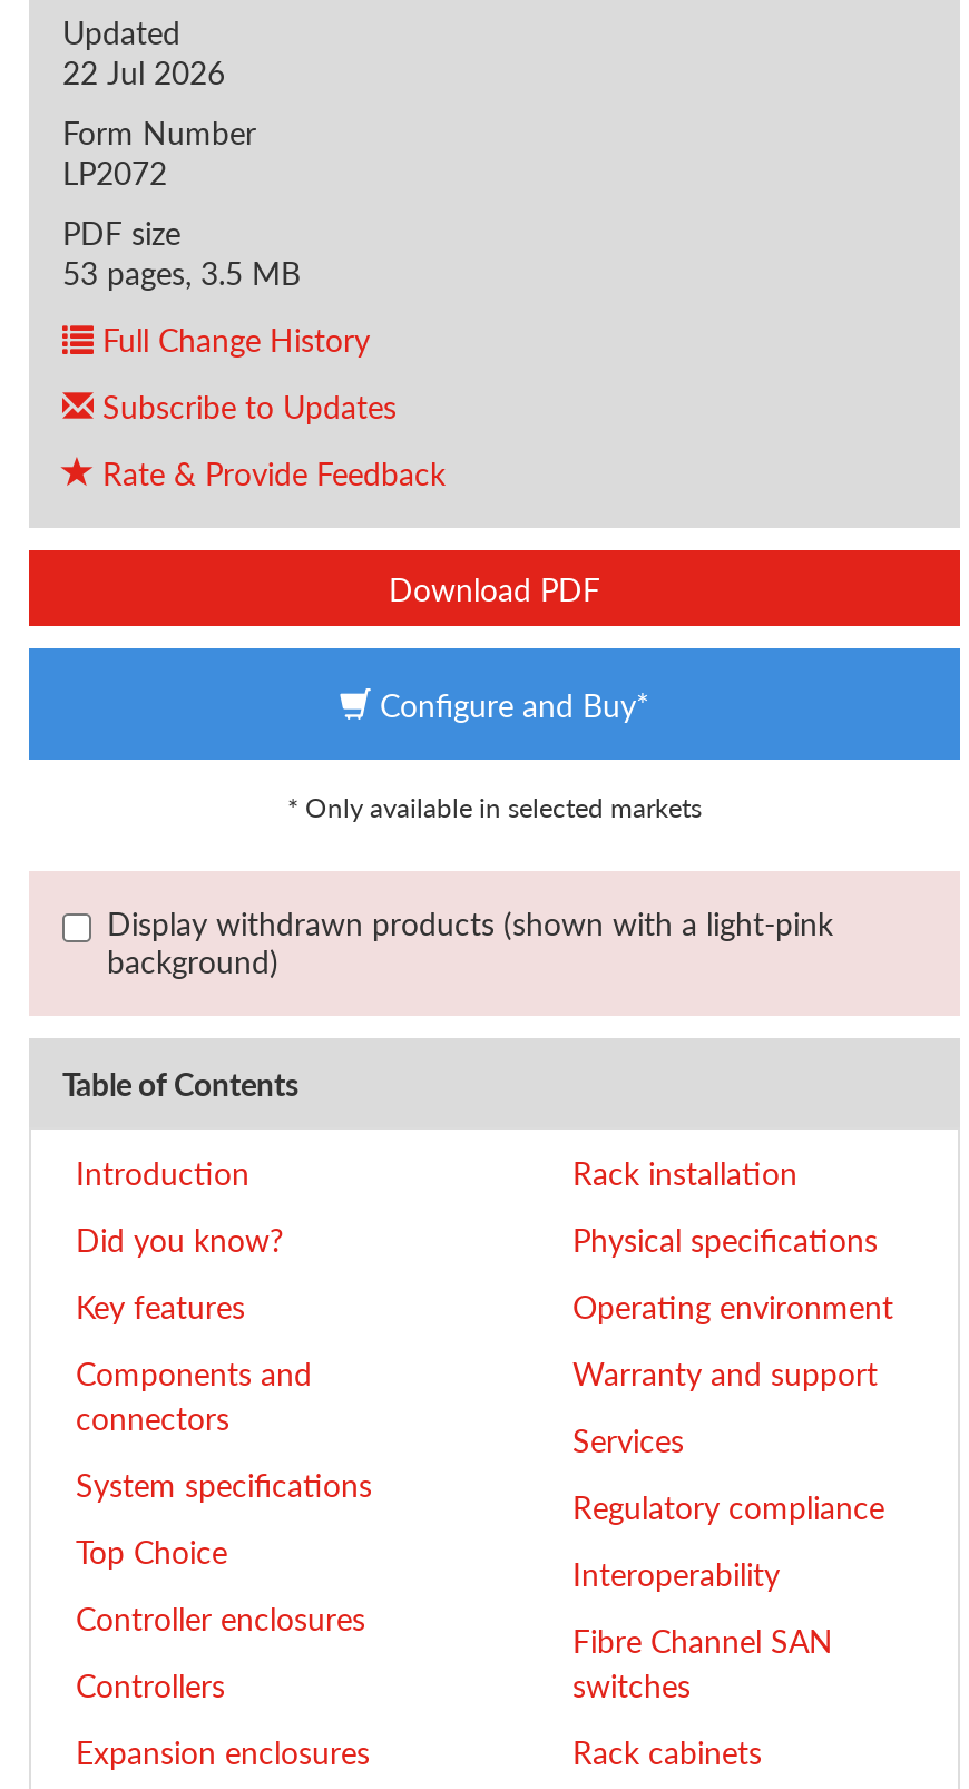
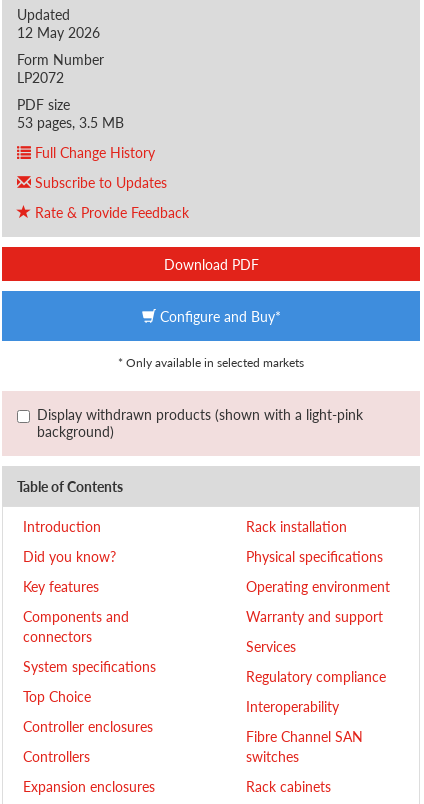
[62,49,225,94] 22 Jul 2026 -> [17,22,100,42] 12 May 2026

